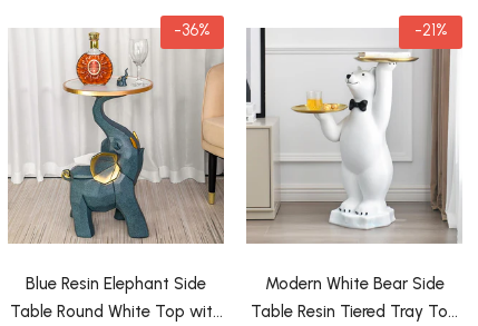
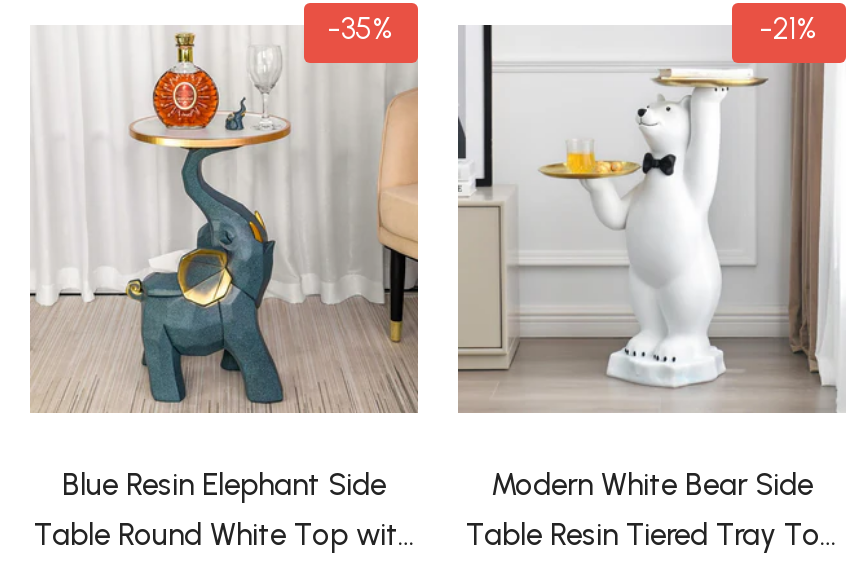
[174,20,211,40] -36% -> [327,11,395,47] -35%

